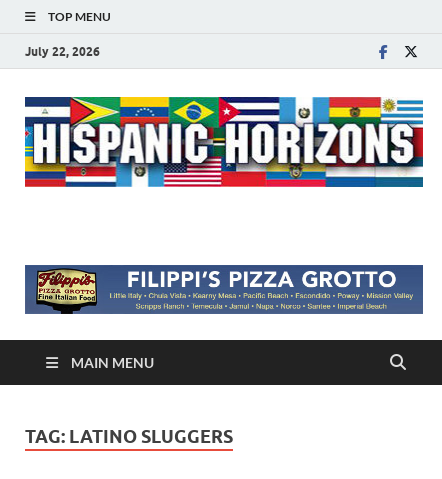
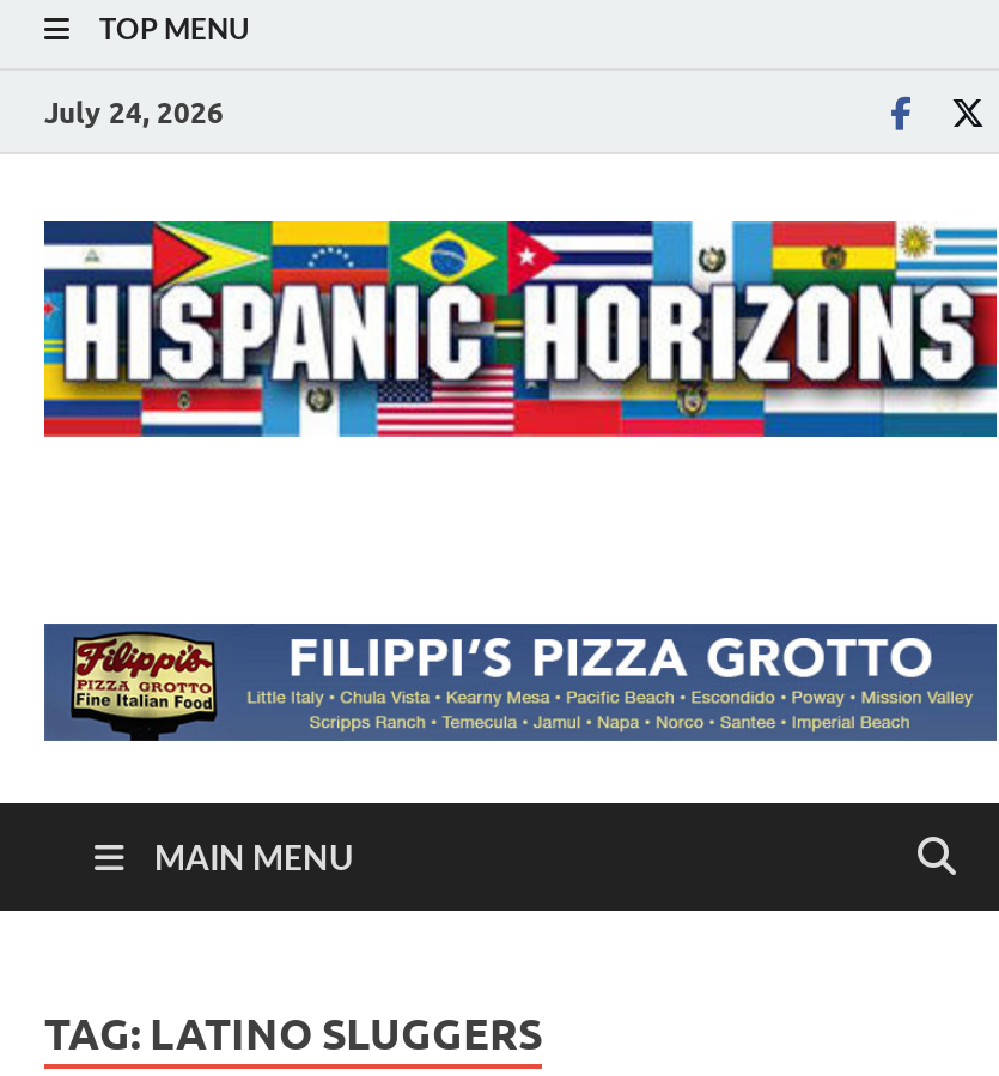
[25,43,100,58] July 22, 2026 -> [44,93,224,129] July 24, 2026

